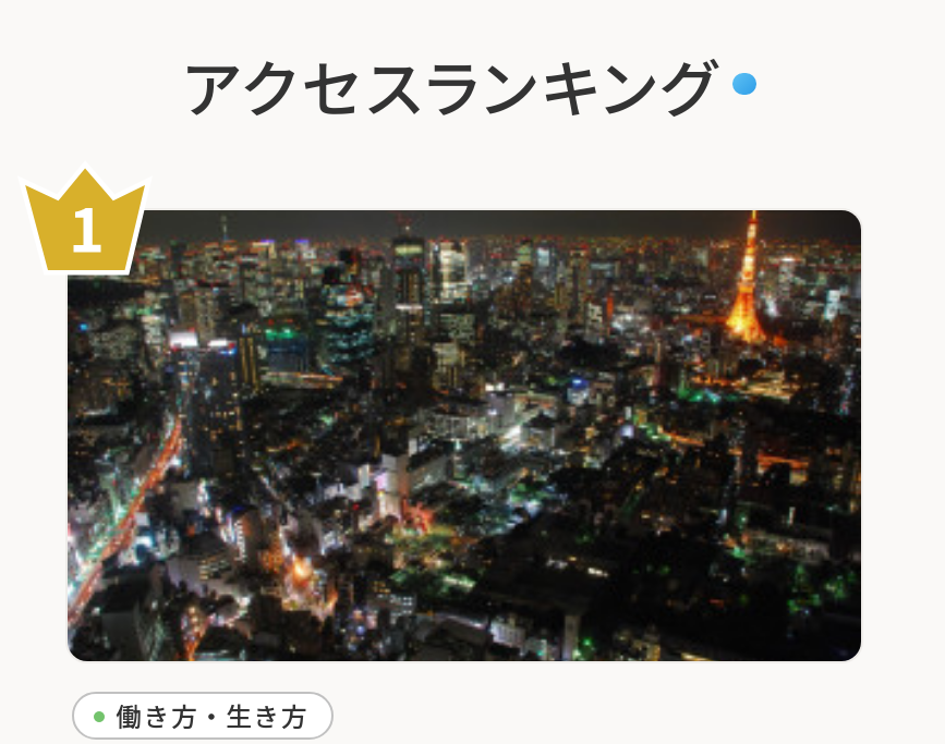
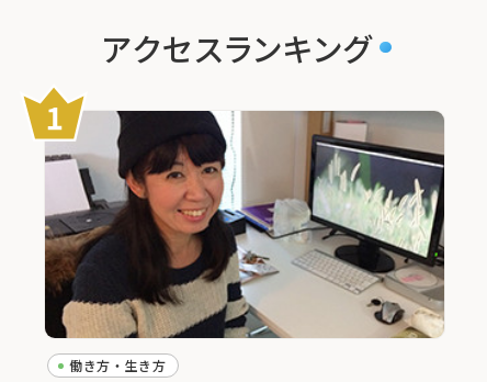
[28,184,863,663] [image] -> [24,88,445,339] [image]

